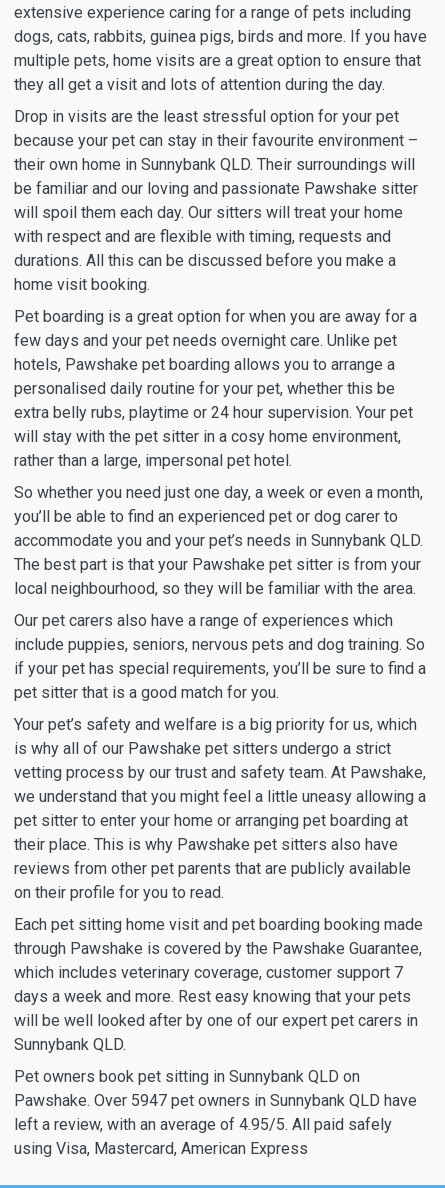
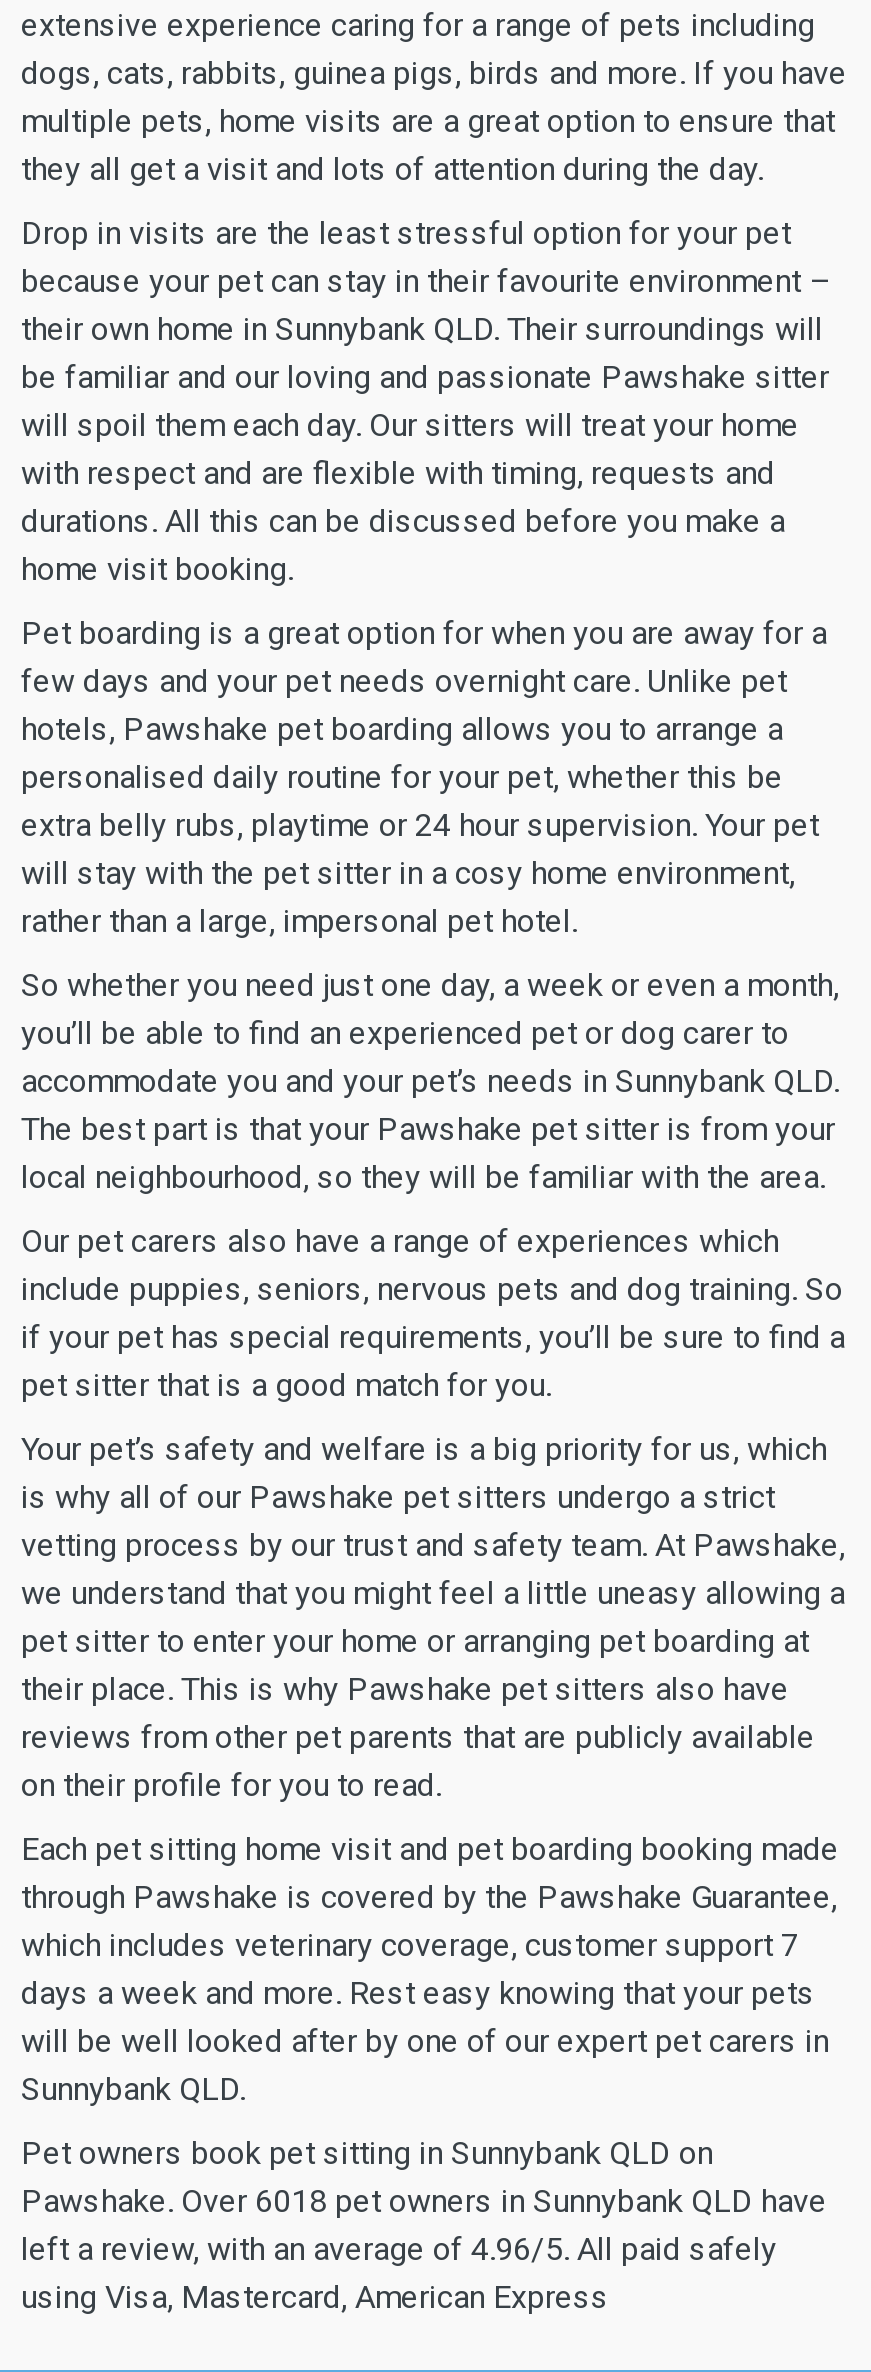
[14,1091,417,1110] Pawshake. Over 5947 pet owners in Sunnybank QLD have -> [21,2182,827,2220] Pawshake. Over 6018 pet owners in Sunnybank QLD have
[14,1115,392,1134] left a review, with an average of 4.95/5. All paid safely -> [21,2230,777,2268] left a review, with an average of 4.96/5. All paid safely

